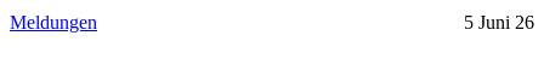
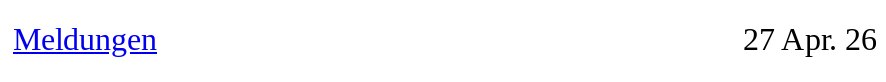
[464,12,534,33] 5 Juni 26 -> [743,23,877,57] 27 Apr. 26

